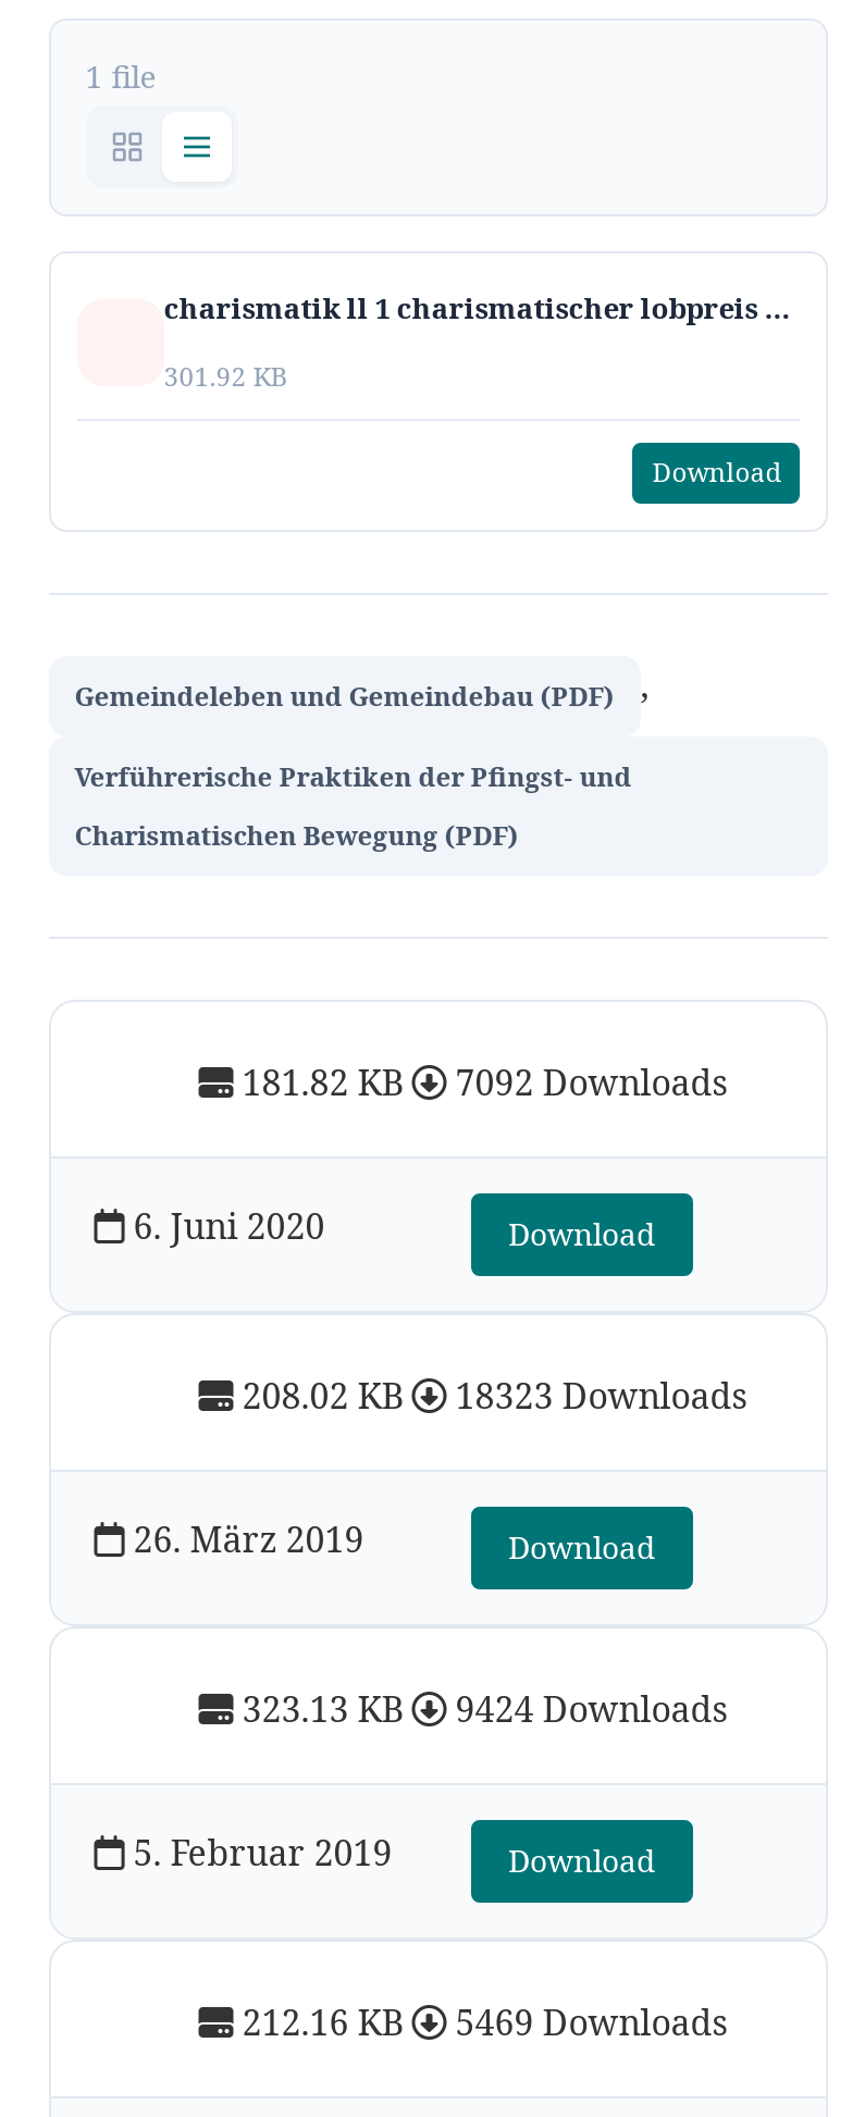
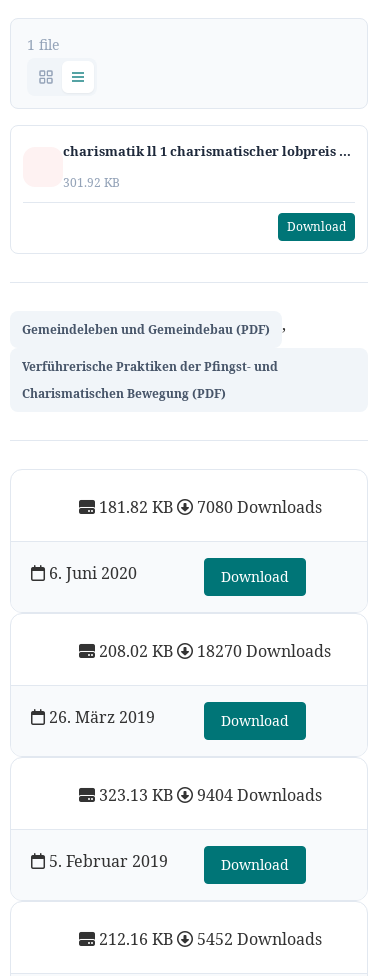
[233,1058,727,1105] 181.82 KB 7092 Downloads -> [95,496,322,518] 181.82 KB 7080 Downloads
[233,1371,747,1419] 208.02 KB 18323 Downloads -> [95,640,331,662] 208.02 KB 18270 Downloads
[233,1684,727,1732] 323.13 KB 9424 Downloads -> [95,784,322,806] 323.13 KB 9404 Downloads
[233,1998,727,2045] 212.16 KB 5469 Downloads -> [95,928,322,950] 212.16 KB 5452 Downloads

